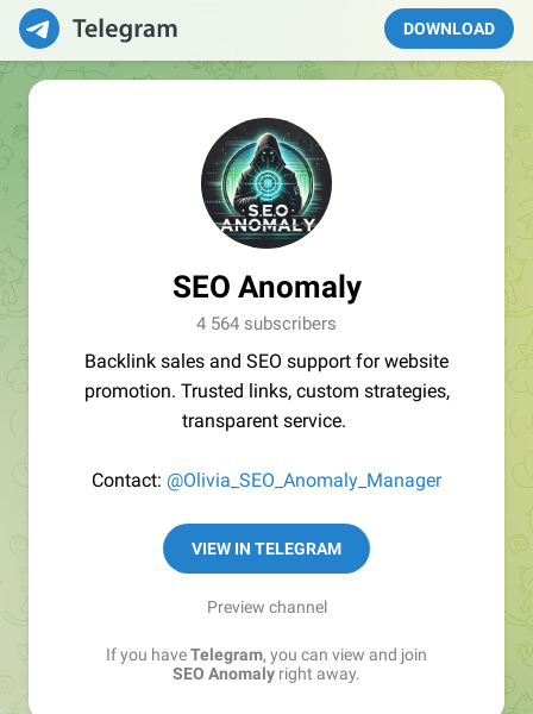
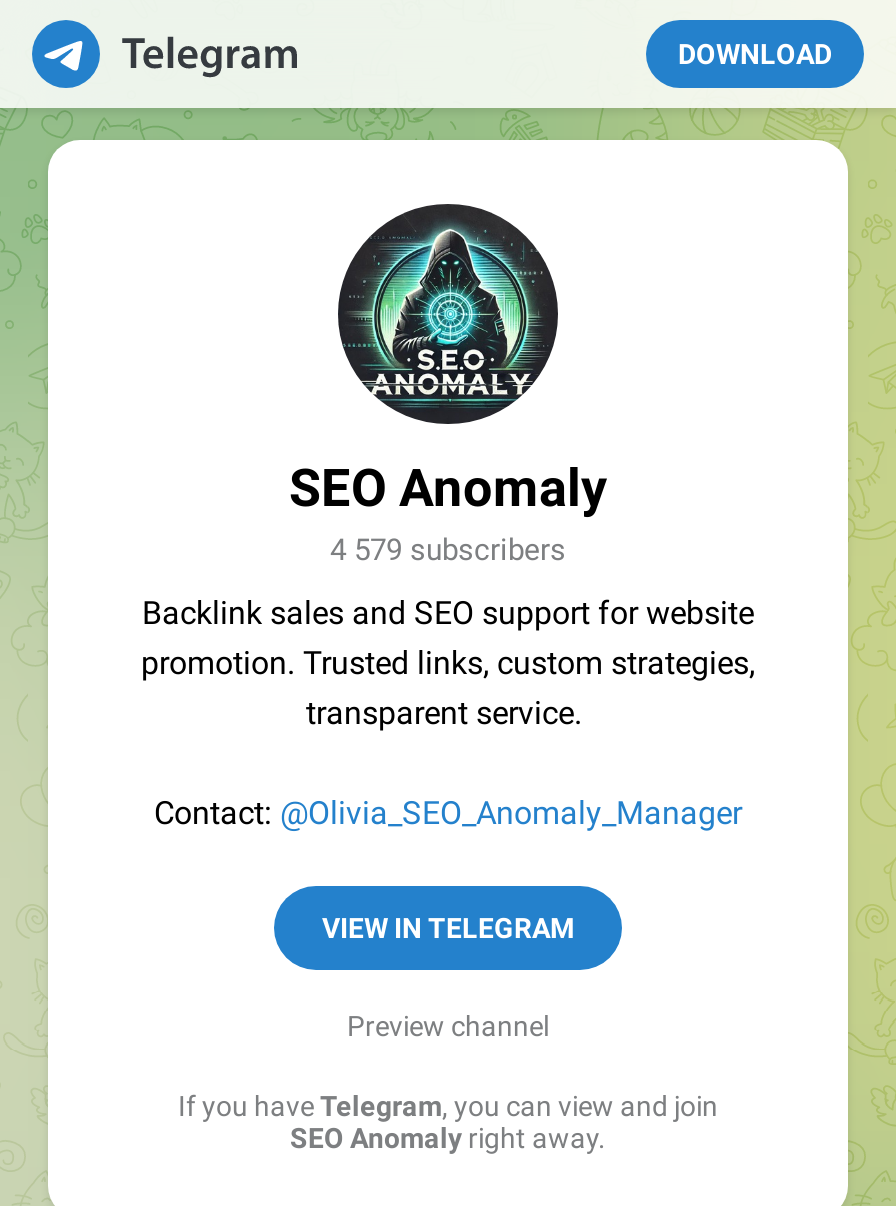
[196,313,337,334] 4 564 subscribers -> [330,532,566,568] 4 579 subscribers

